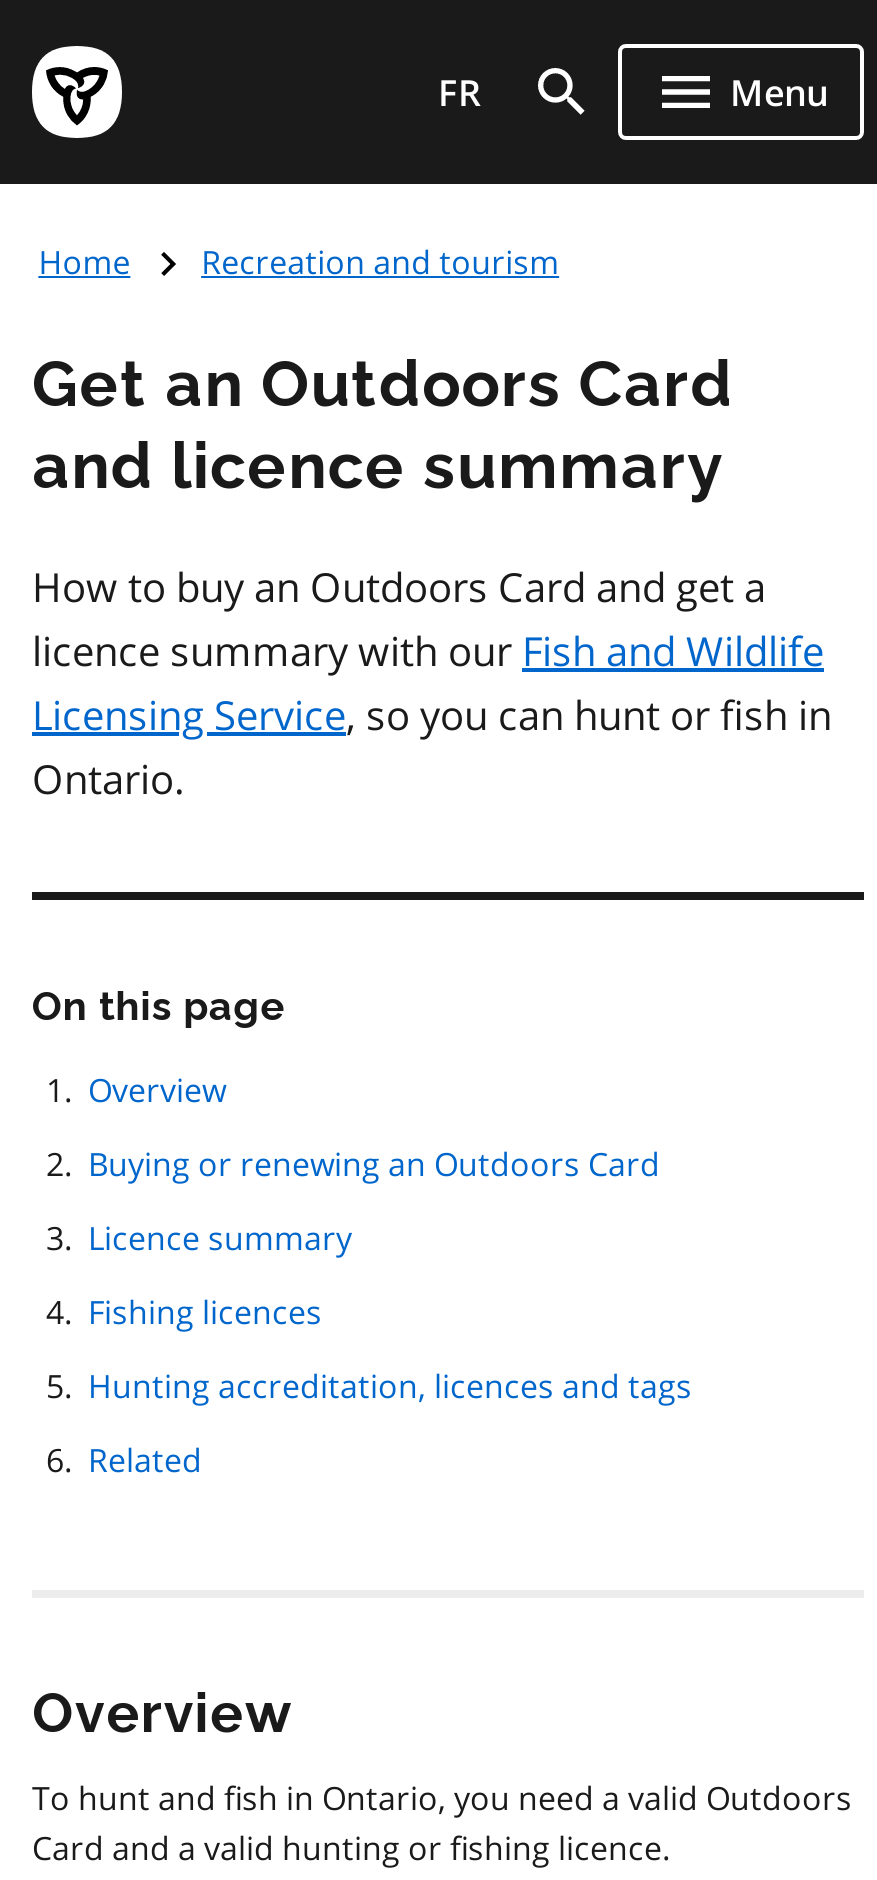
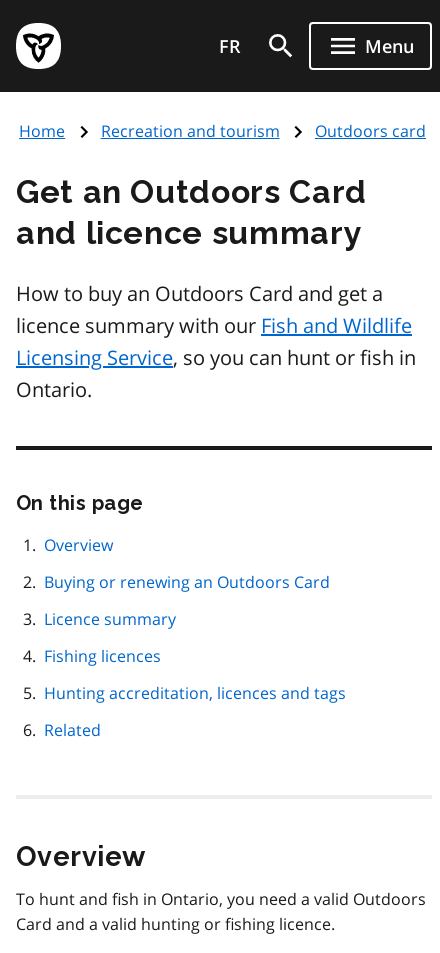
none -> [315,120,426,142] Outdoors card

